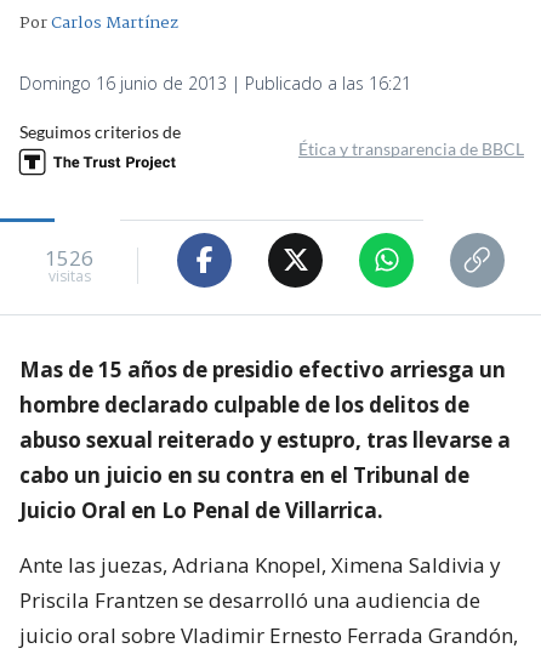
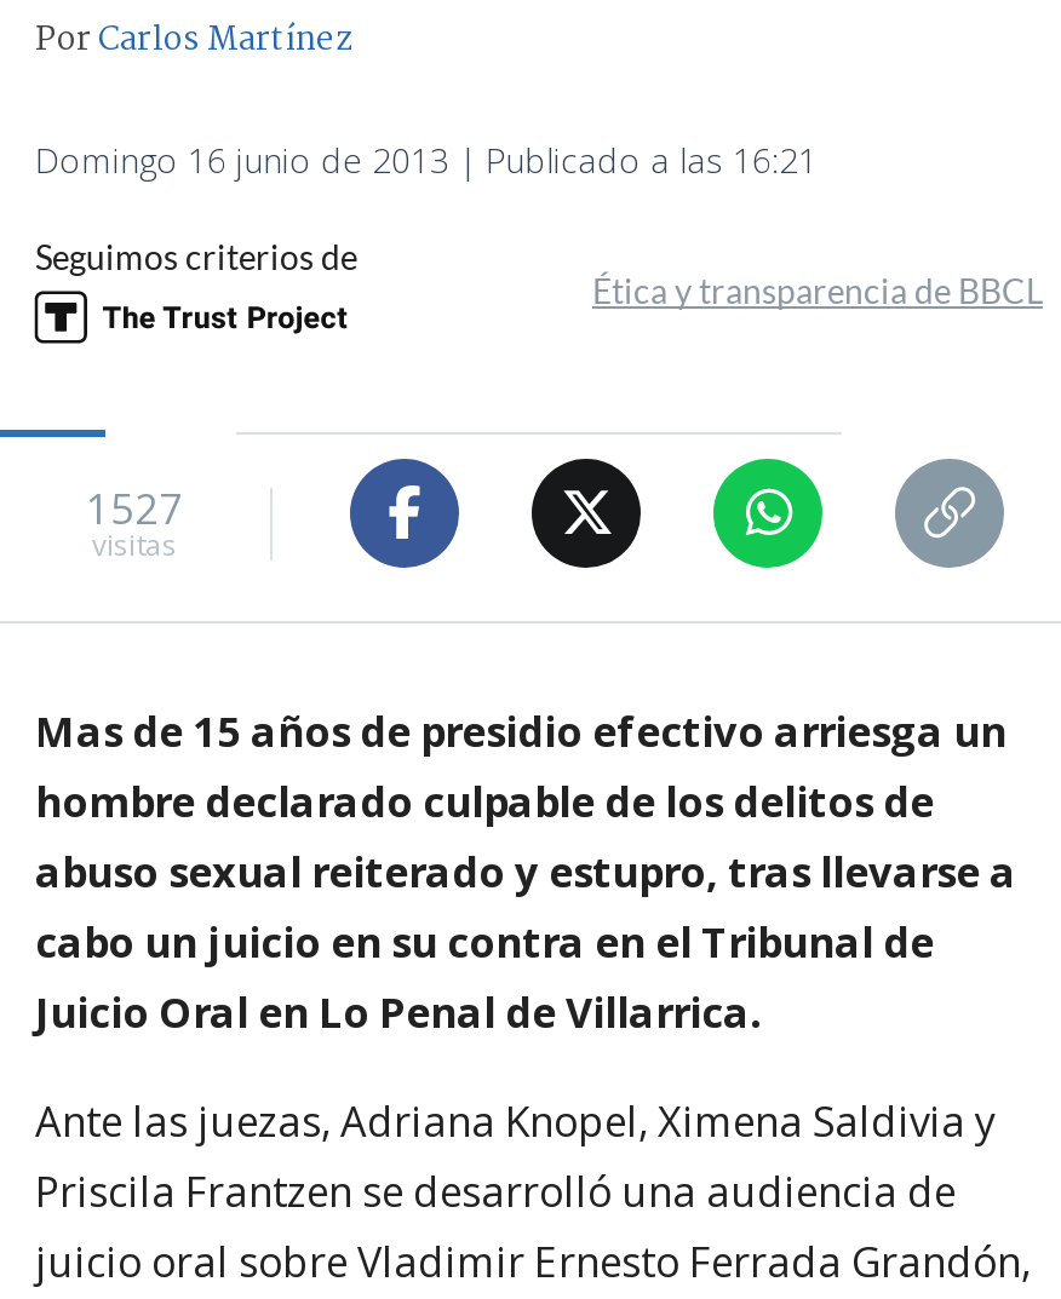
[45,244,93,272] 1526 -> [86,481,183,537] 1527

